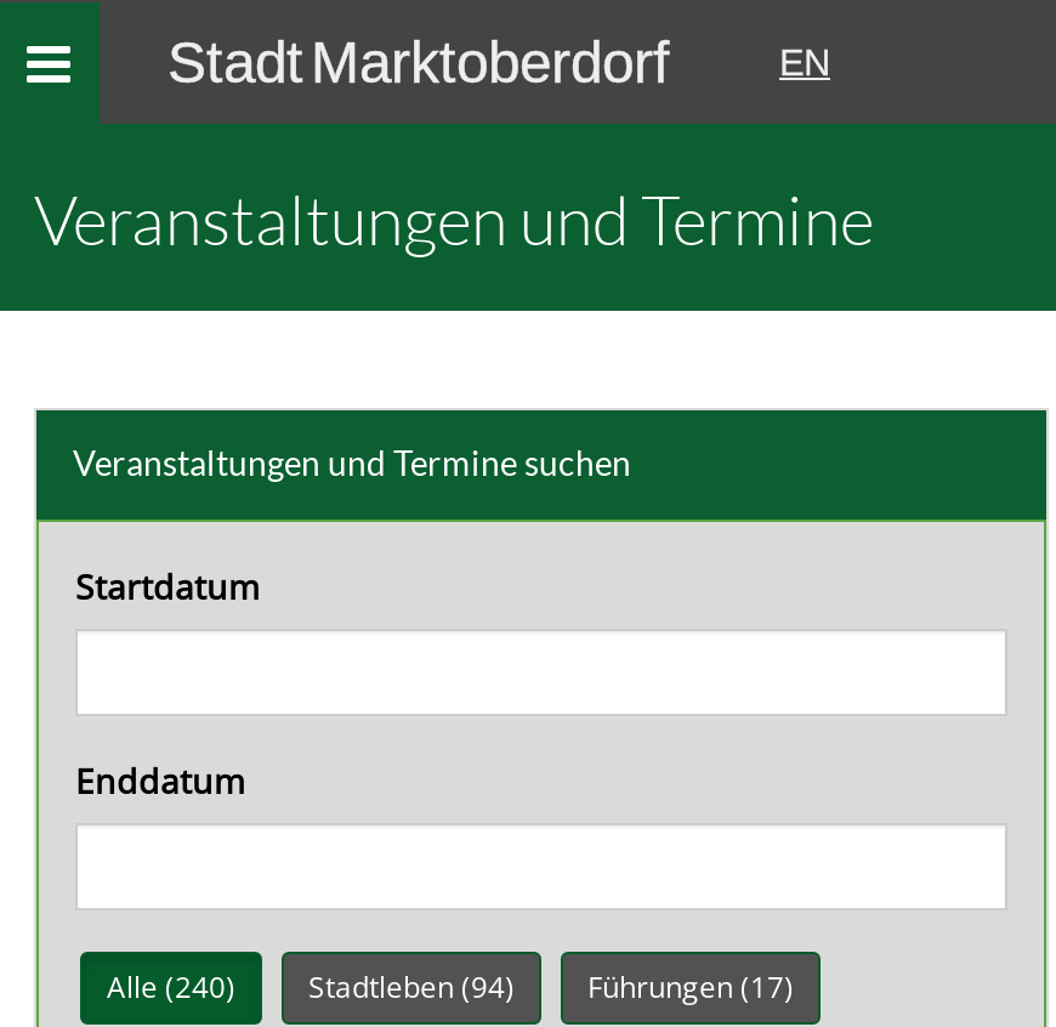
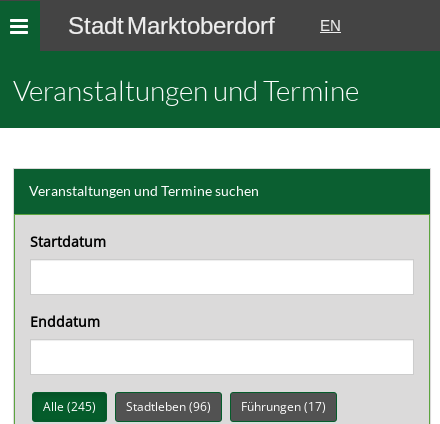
[107,966,235,1008] Alle (240) -> [43,398,96,415] Alle (245)
[308,966,515,1008] Stadtleben (94) -> [126,398,211,415] Stadtleben (96)

